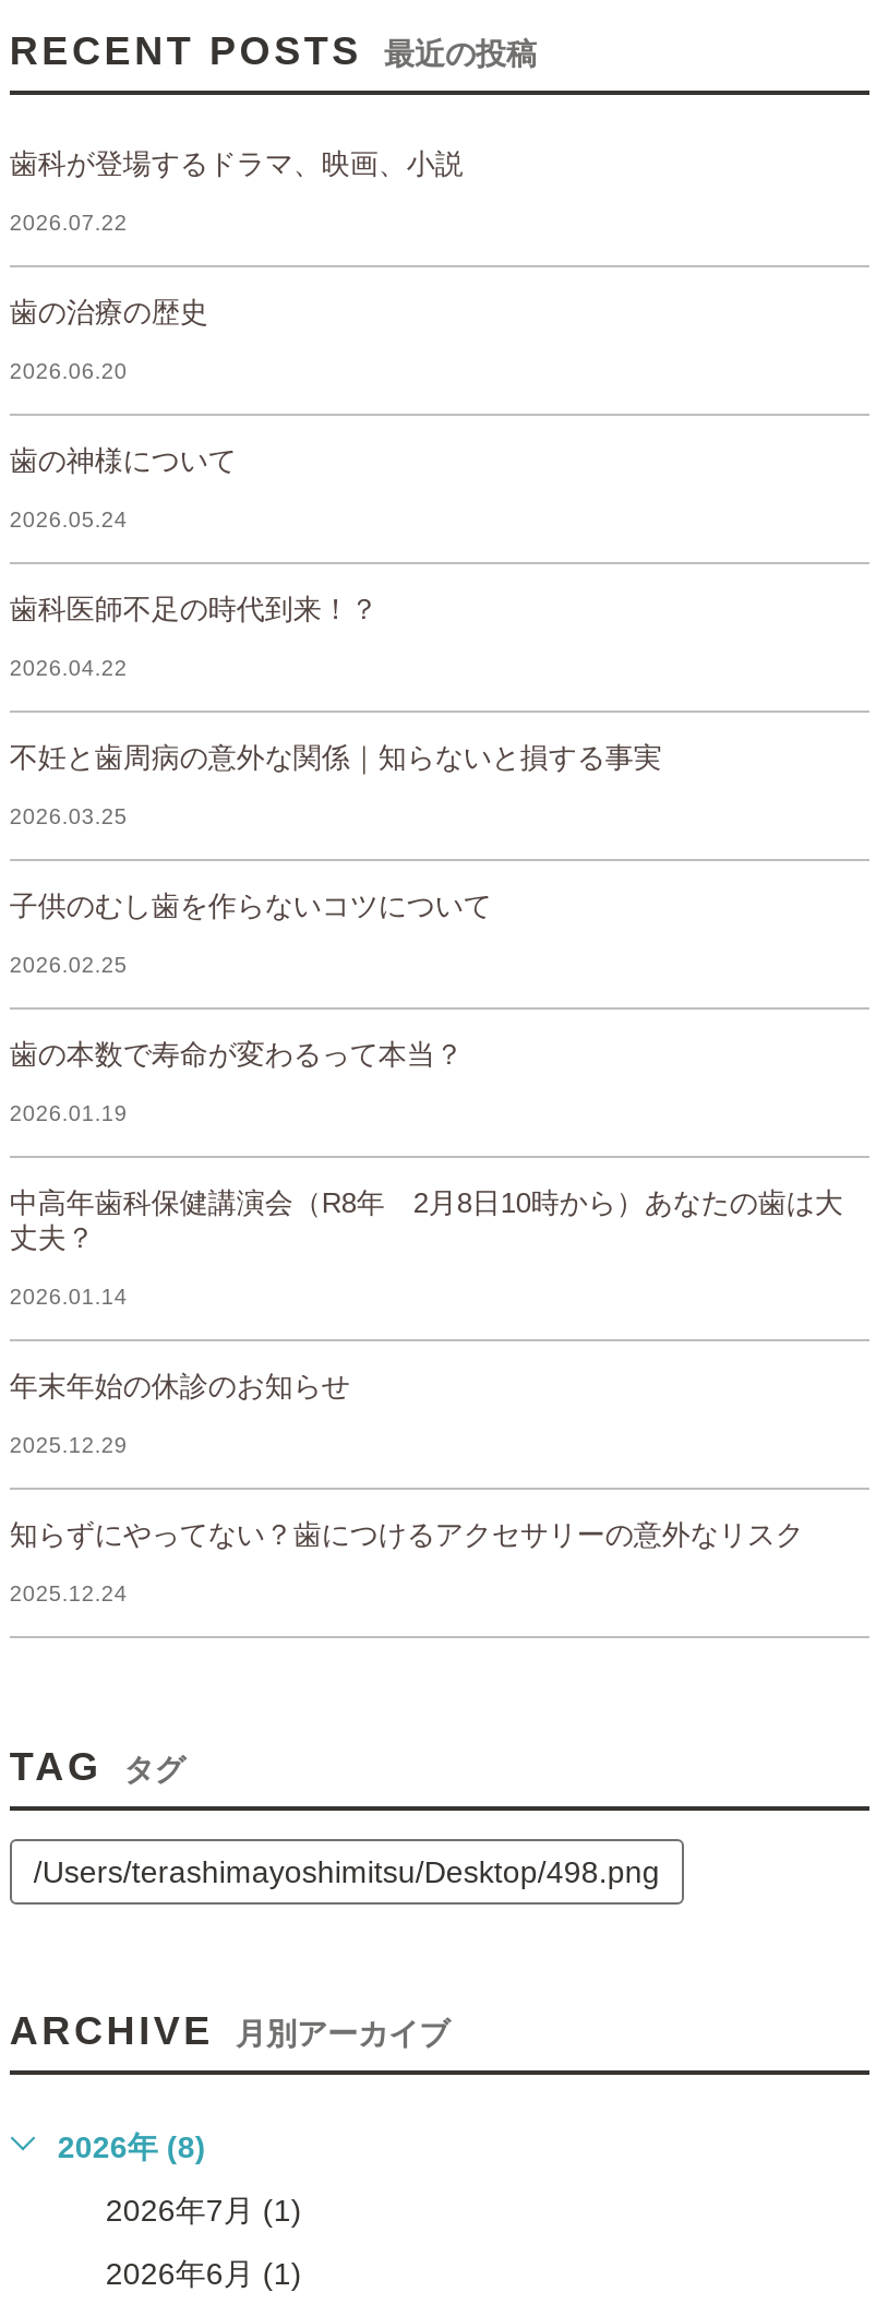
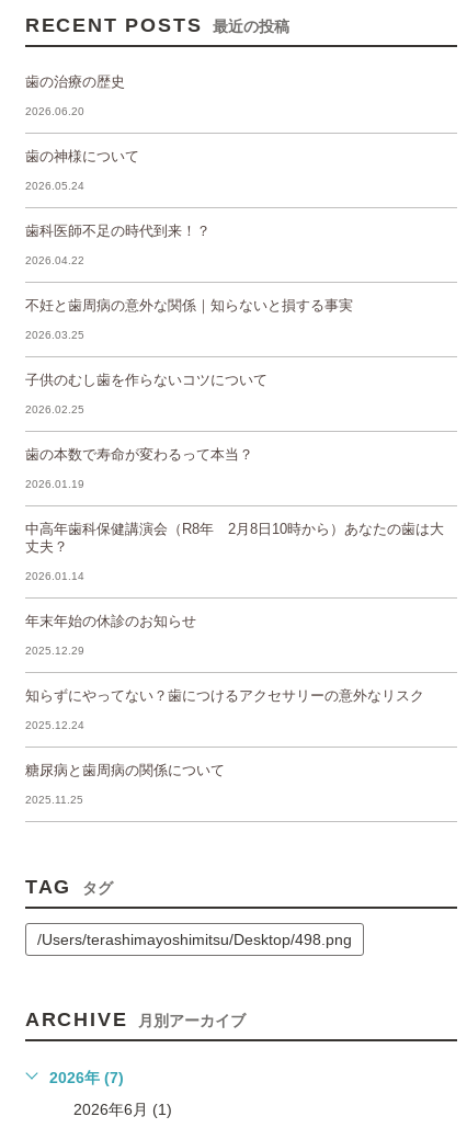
[10,147,463,235] 歯科が登場するドラマ、映画、小説 | 2026.07.22 -> none
moved [10,296,843,1605] -> [25,73,444,731]: 歯の治療の歴史 | 2026.06.20 | 歯の神様について | ... | 知らずにやってない？歯につけるアクセサリーの意外なリスク | 2025.12.24
none -> [25,762,225,806] 糖尿病と歯周病の関係について | 2025.11.25
[58,2129,302,2228] 2026年 (8) | 2026年7月 (1) -> [49,1069,124,1086] 2026年 (7)

